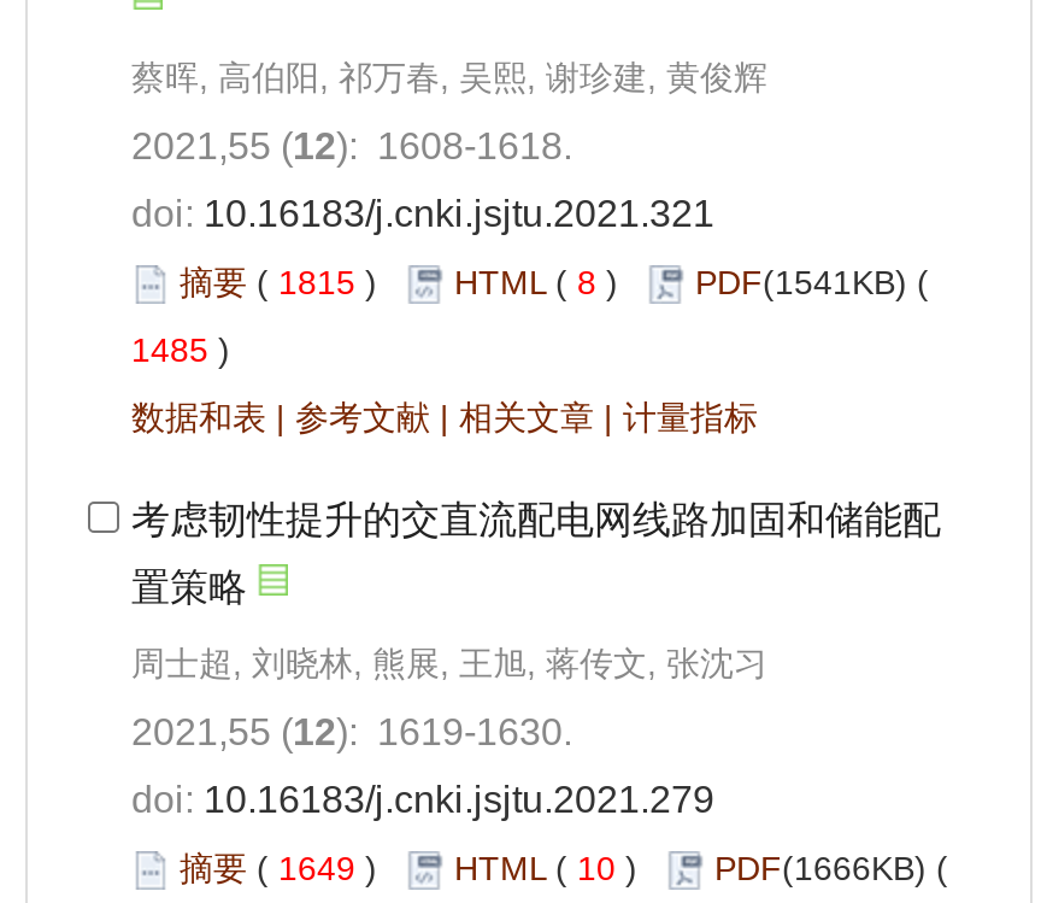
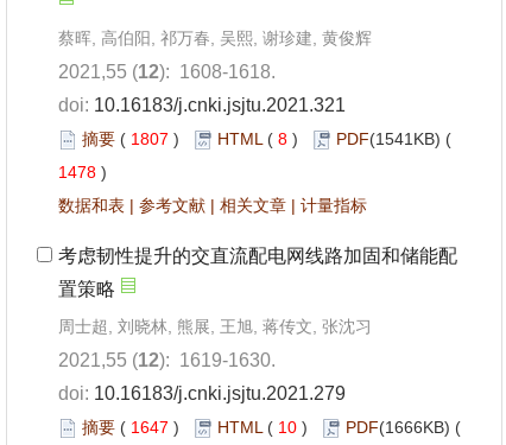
[180,263,929,302] 摘要(1815) HTML (8) PDF(1541KB) ( -> [82,129,451,148] 摘要(1807) HTML (8) PDF(1541KB) (
[131,331,249,369] 1485) -> [58,163,116,182] 1478)
[180,849,948,888] 摘要(1649) HTML (10) PDF(1666KB) ( -> [82,418,461,437] 摘要(1647) HTML (10) PDF(1666KB) (

